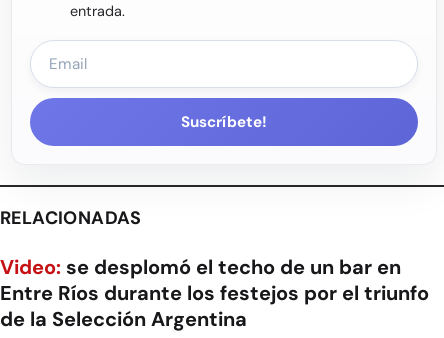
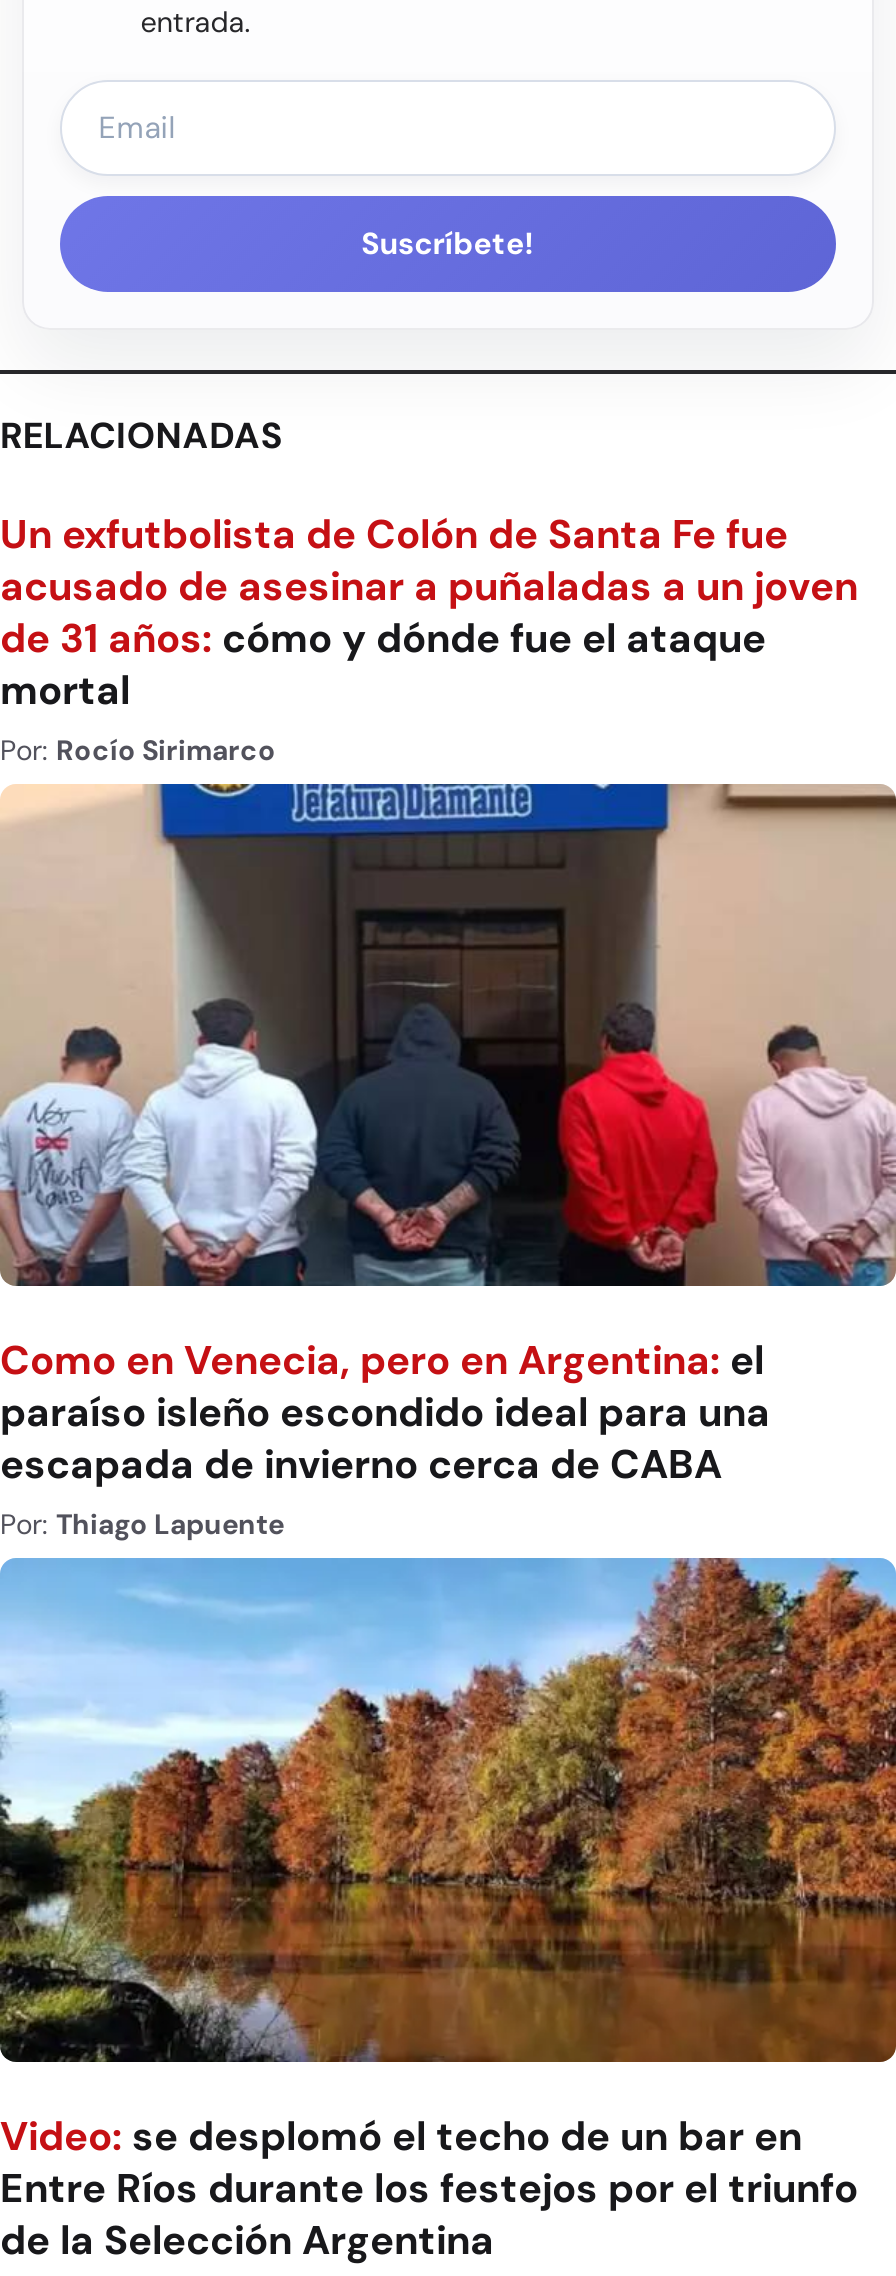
none -> [0,508,858,768] Un exfutbolista de Colón de Santa Fe fue | acusado de asesinar a puñaladas a un joven | de 31 años: cómo y dónde fue el ataque | mortal | Por: Rocío Sirimarco
none -> [0,782,890,1543] [image] | Como en Venecia, pero en Argentina: el | paraíso isleño escondido ideal para una | escapada de invierno cerca de CABA | Por: Thiago Lapuente
none -> [6,1556,890,2066] [image]

